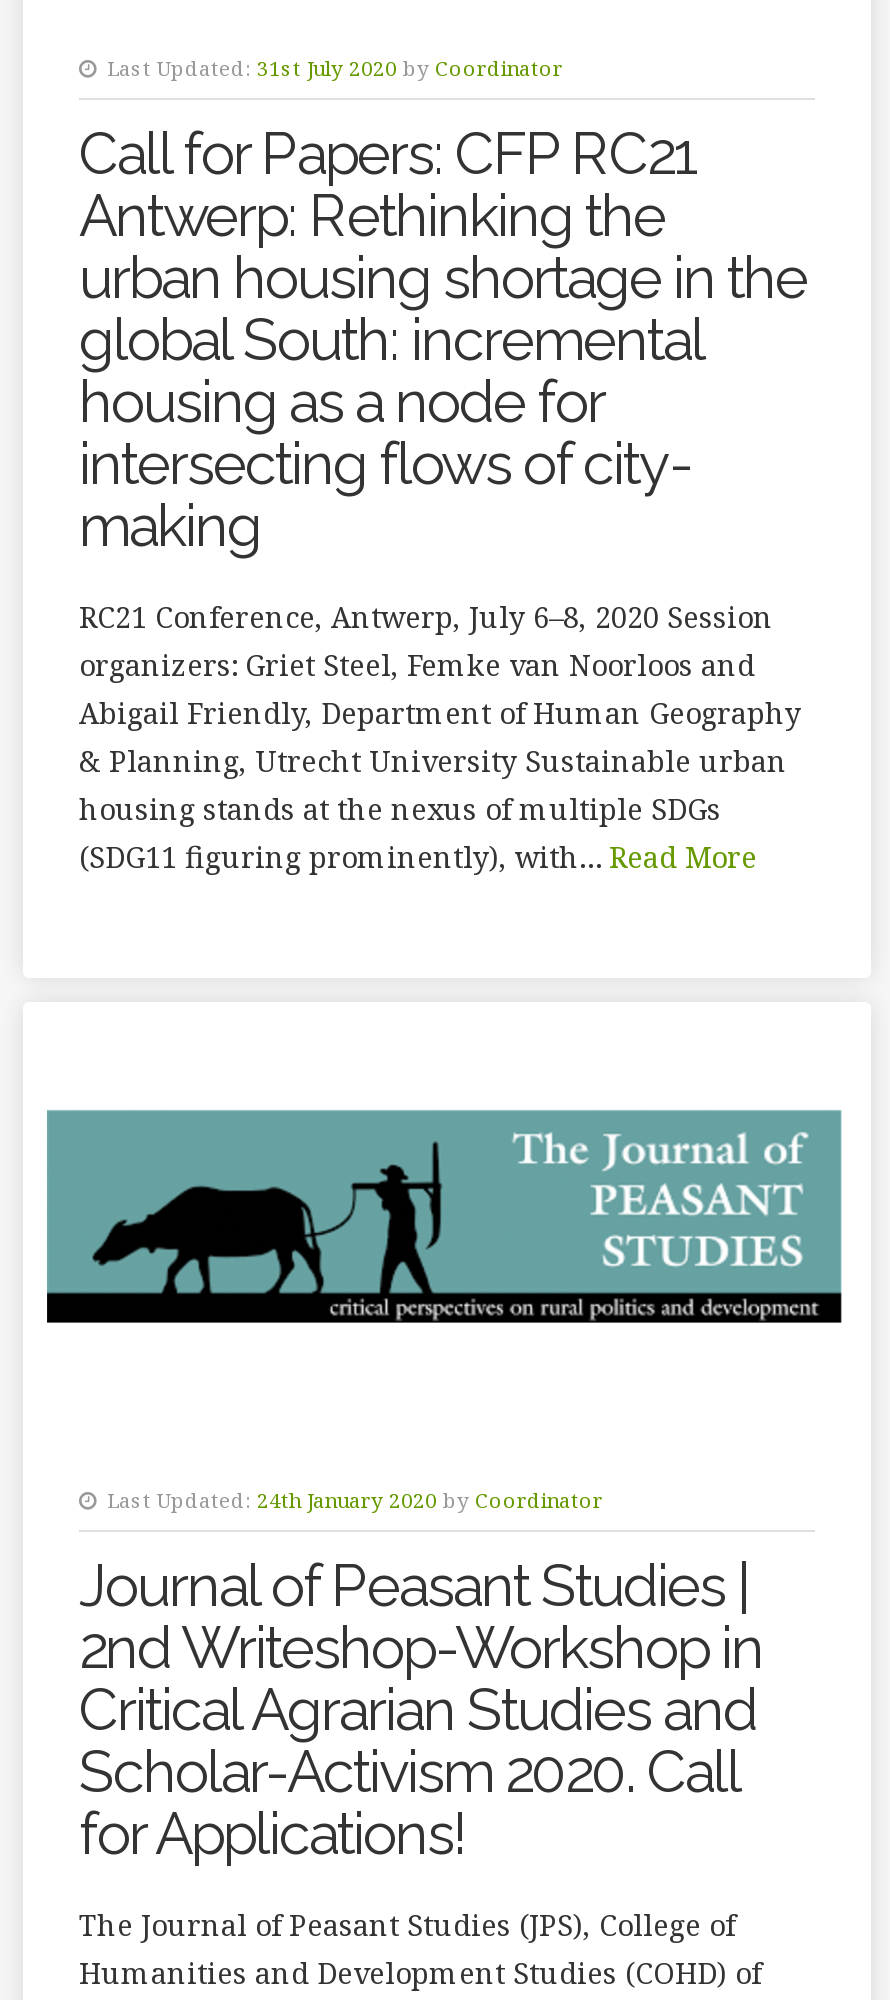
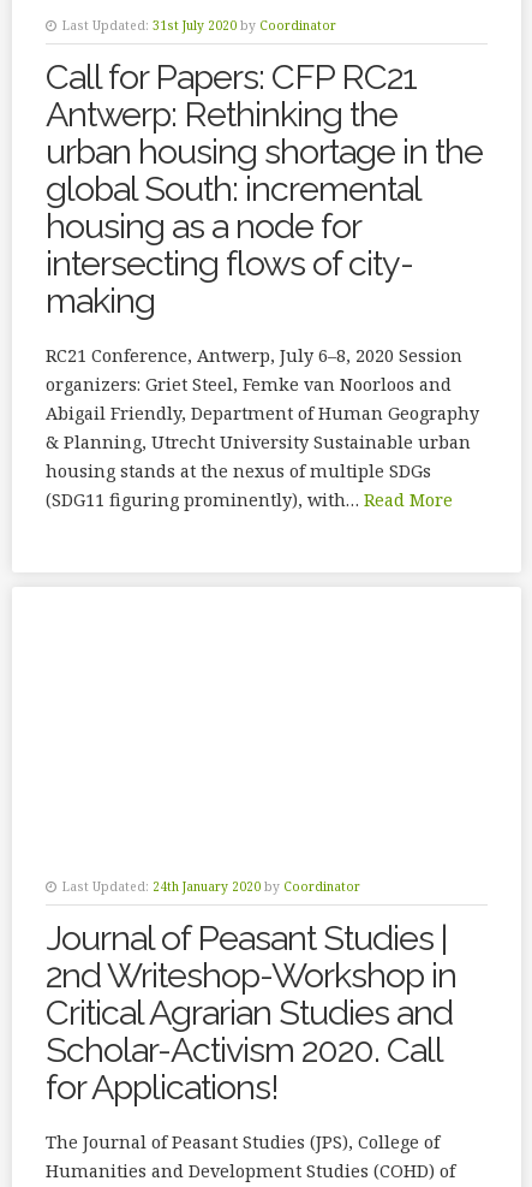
[45,1108,843,1326] [image] -> none

